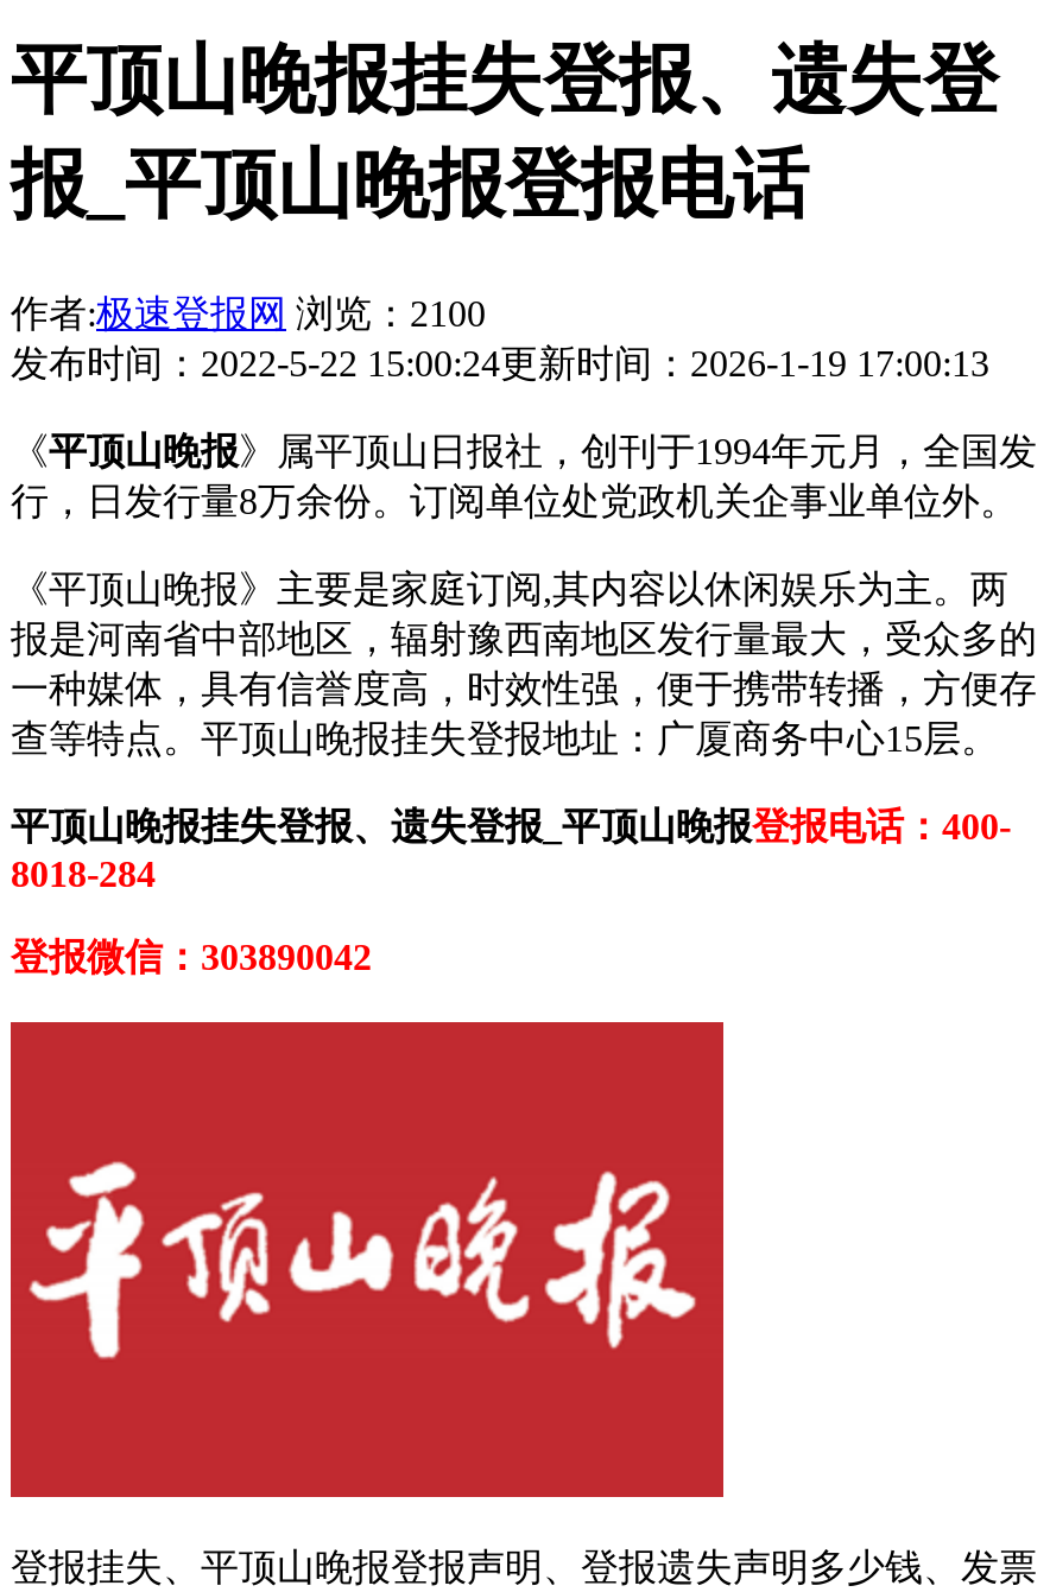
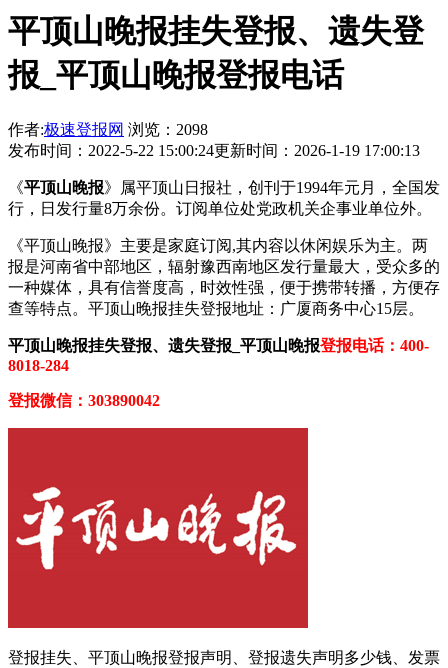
[11,293,486,333] 作者:极速登报网 浏览：2100 -> [8,121,208,138] 作者:极速登报网 浏览：2098

